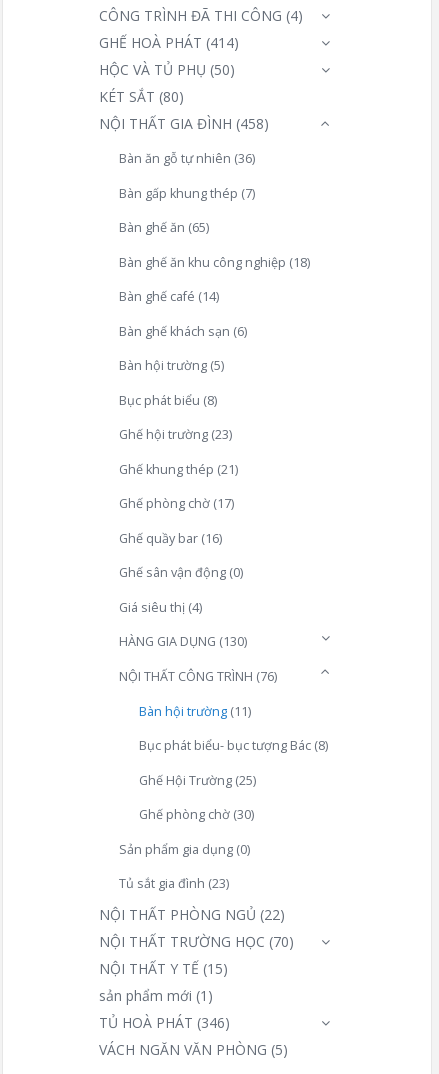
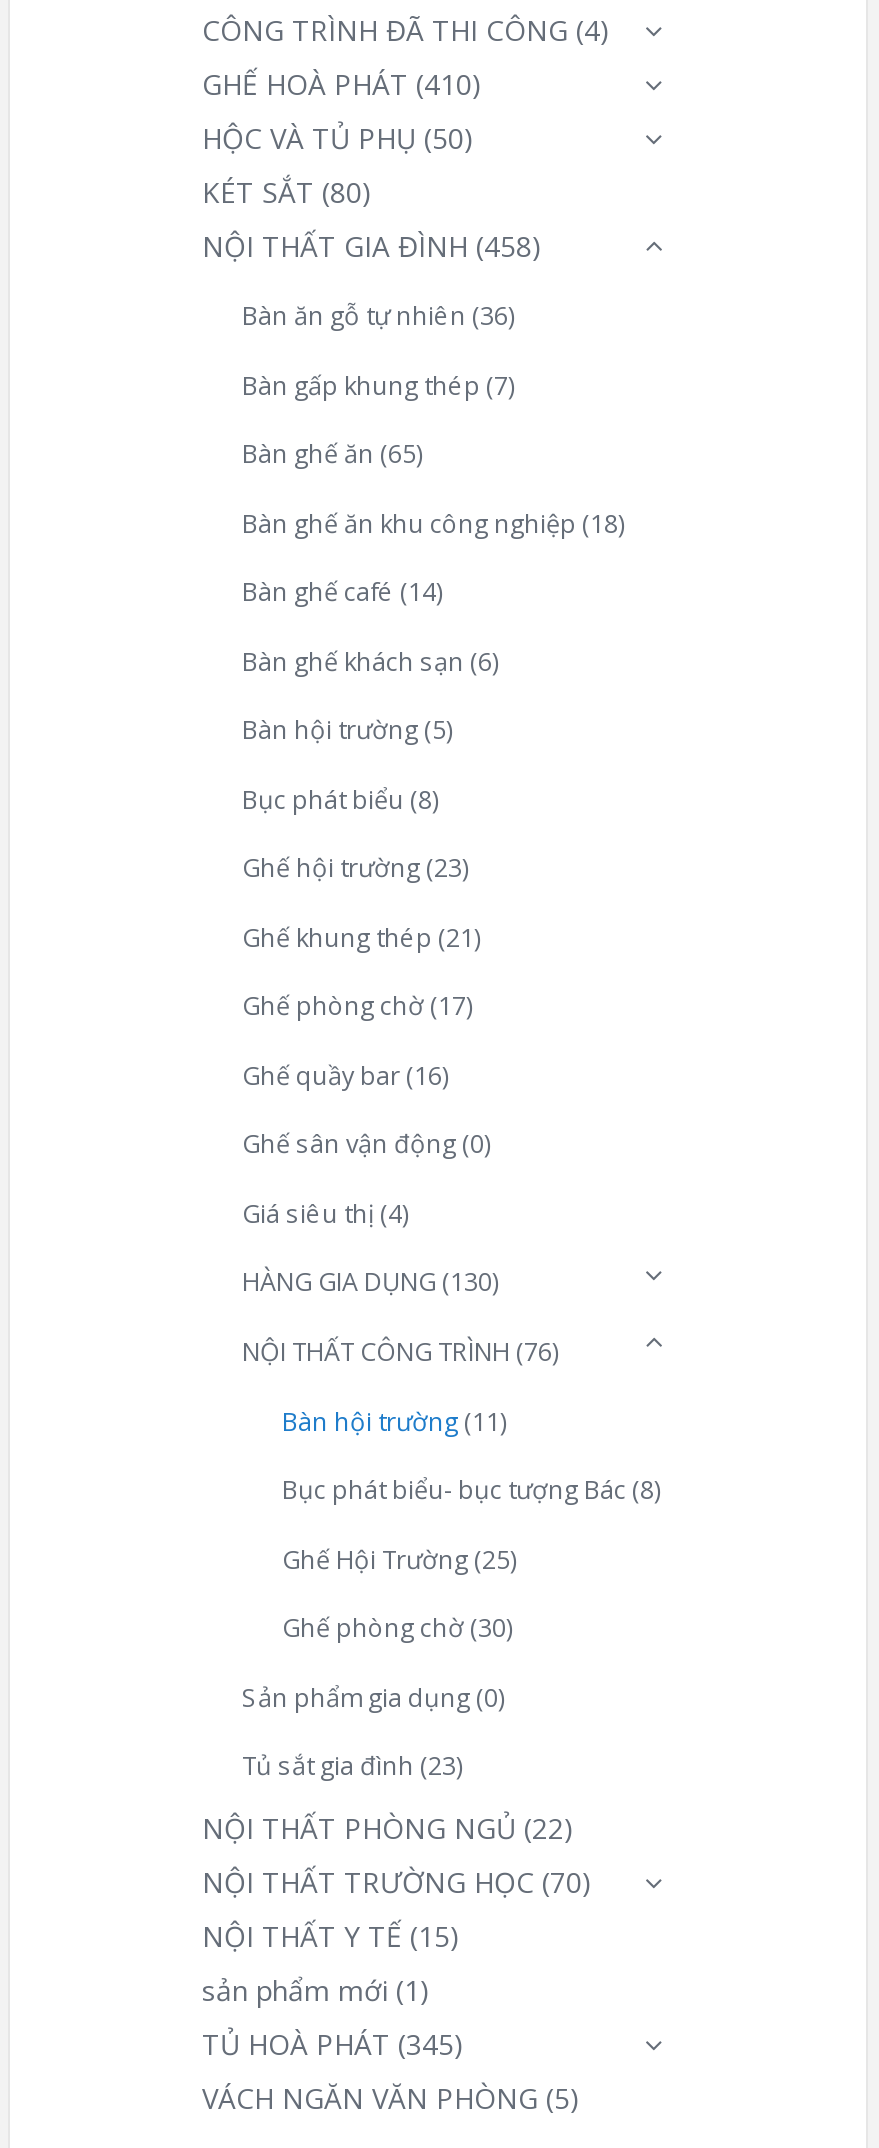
[99,33,239,52] GHẾ HOÀ PHÁT (414) -> [202,65,482,103] GHẾ HOÀ PHÁT (410)
[99,1013,230,1032] TỦ HOÀ PHÁT (346) -> [202,2025,464,2063] TỦ HOÀ PHÁT (345)

